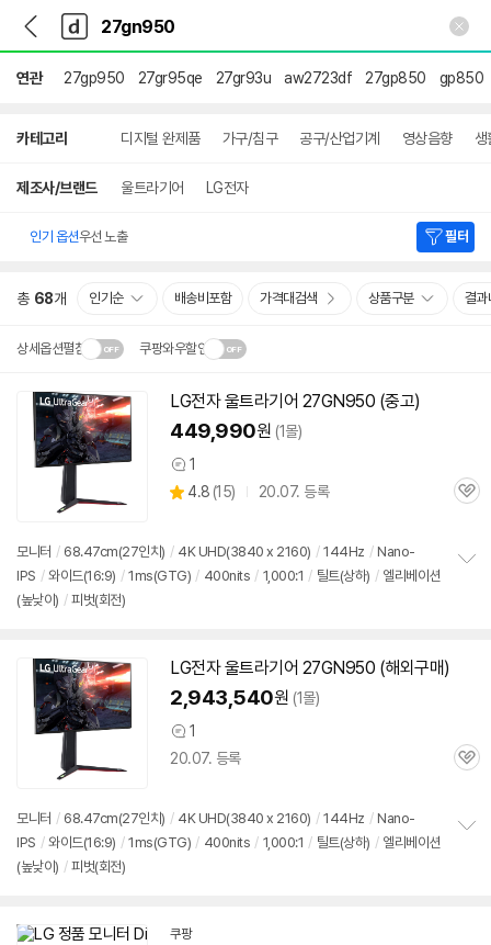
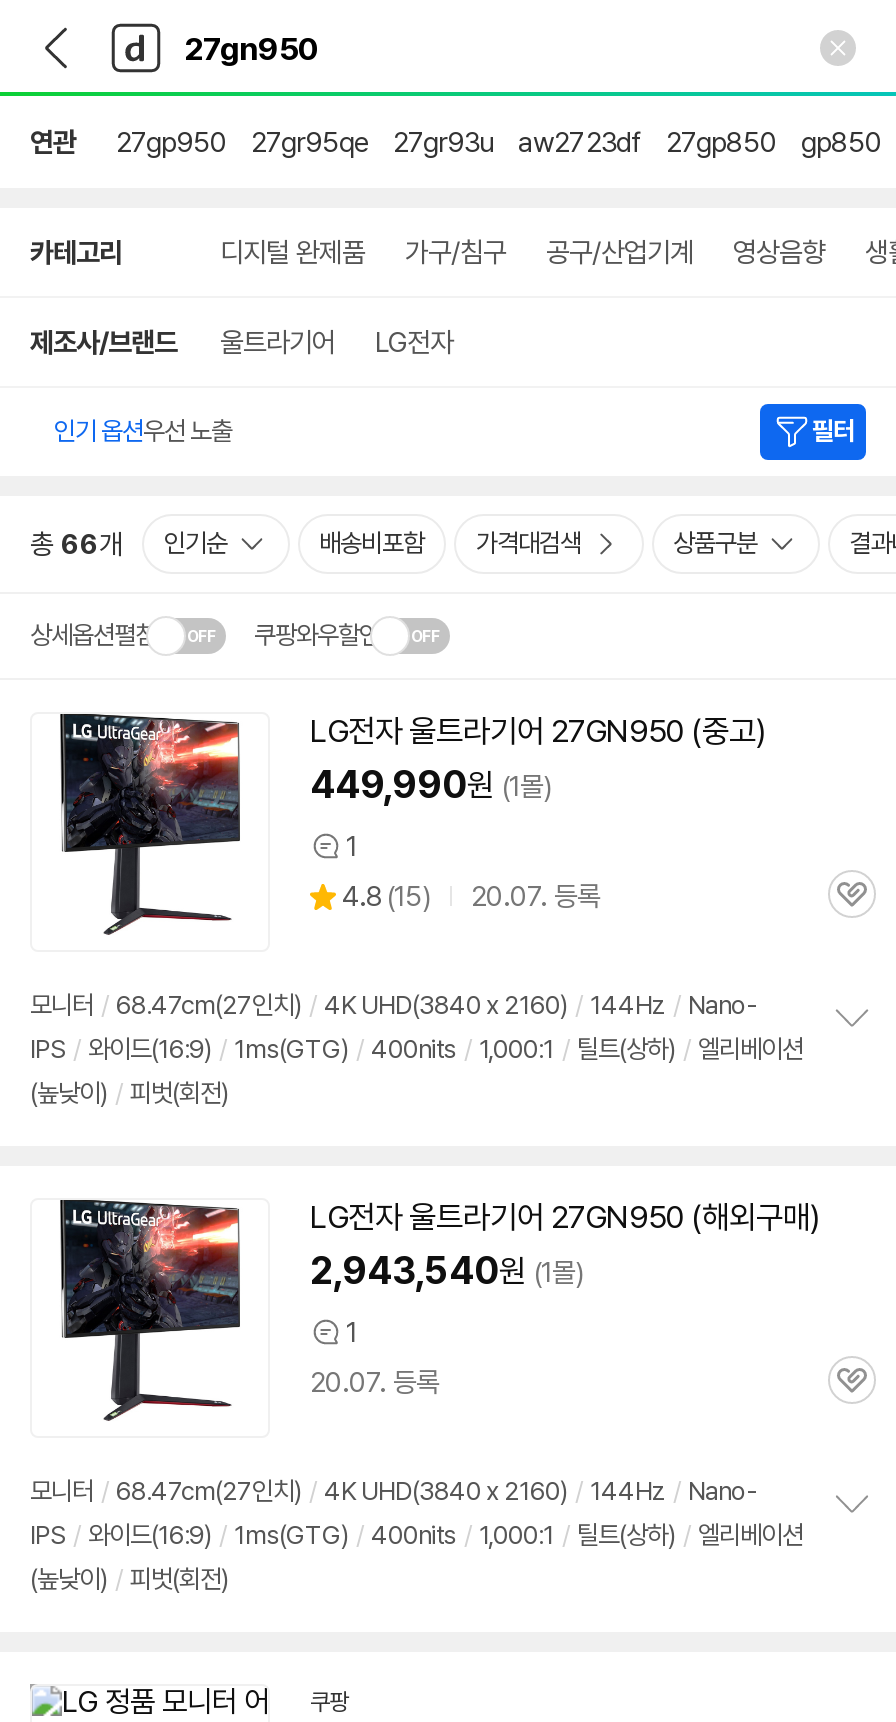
[16,290,123,307] 총 68개 인기순 -> [30,528,227,560] 총 66개 인기순

